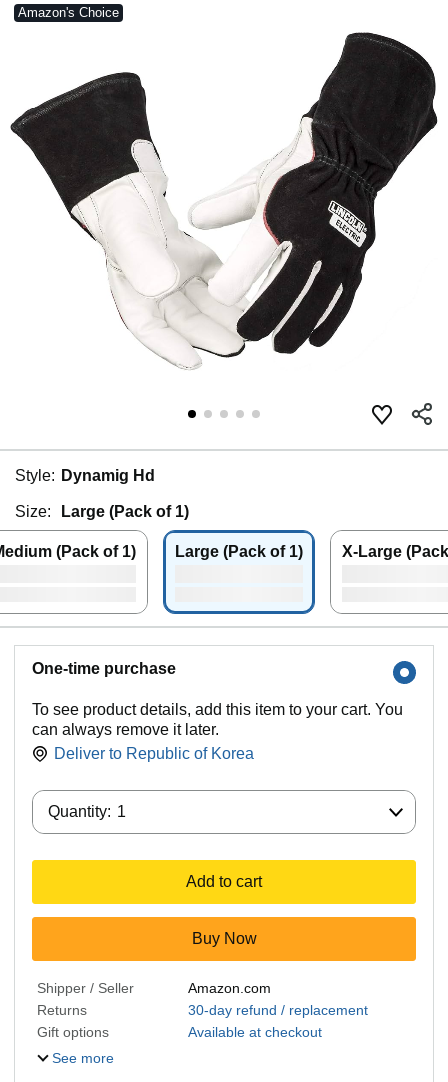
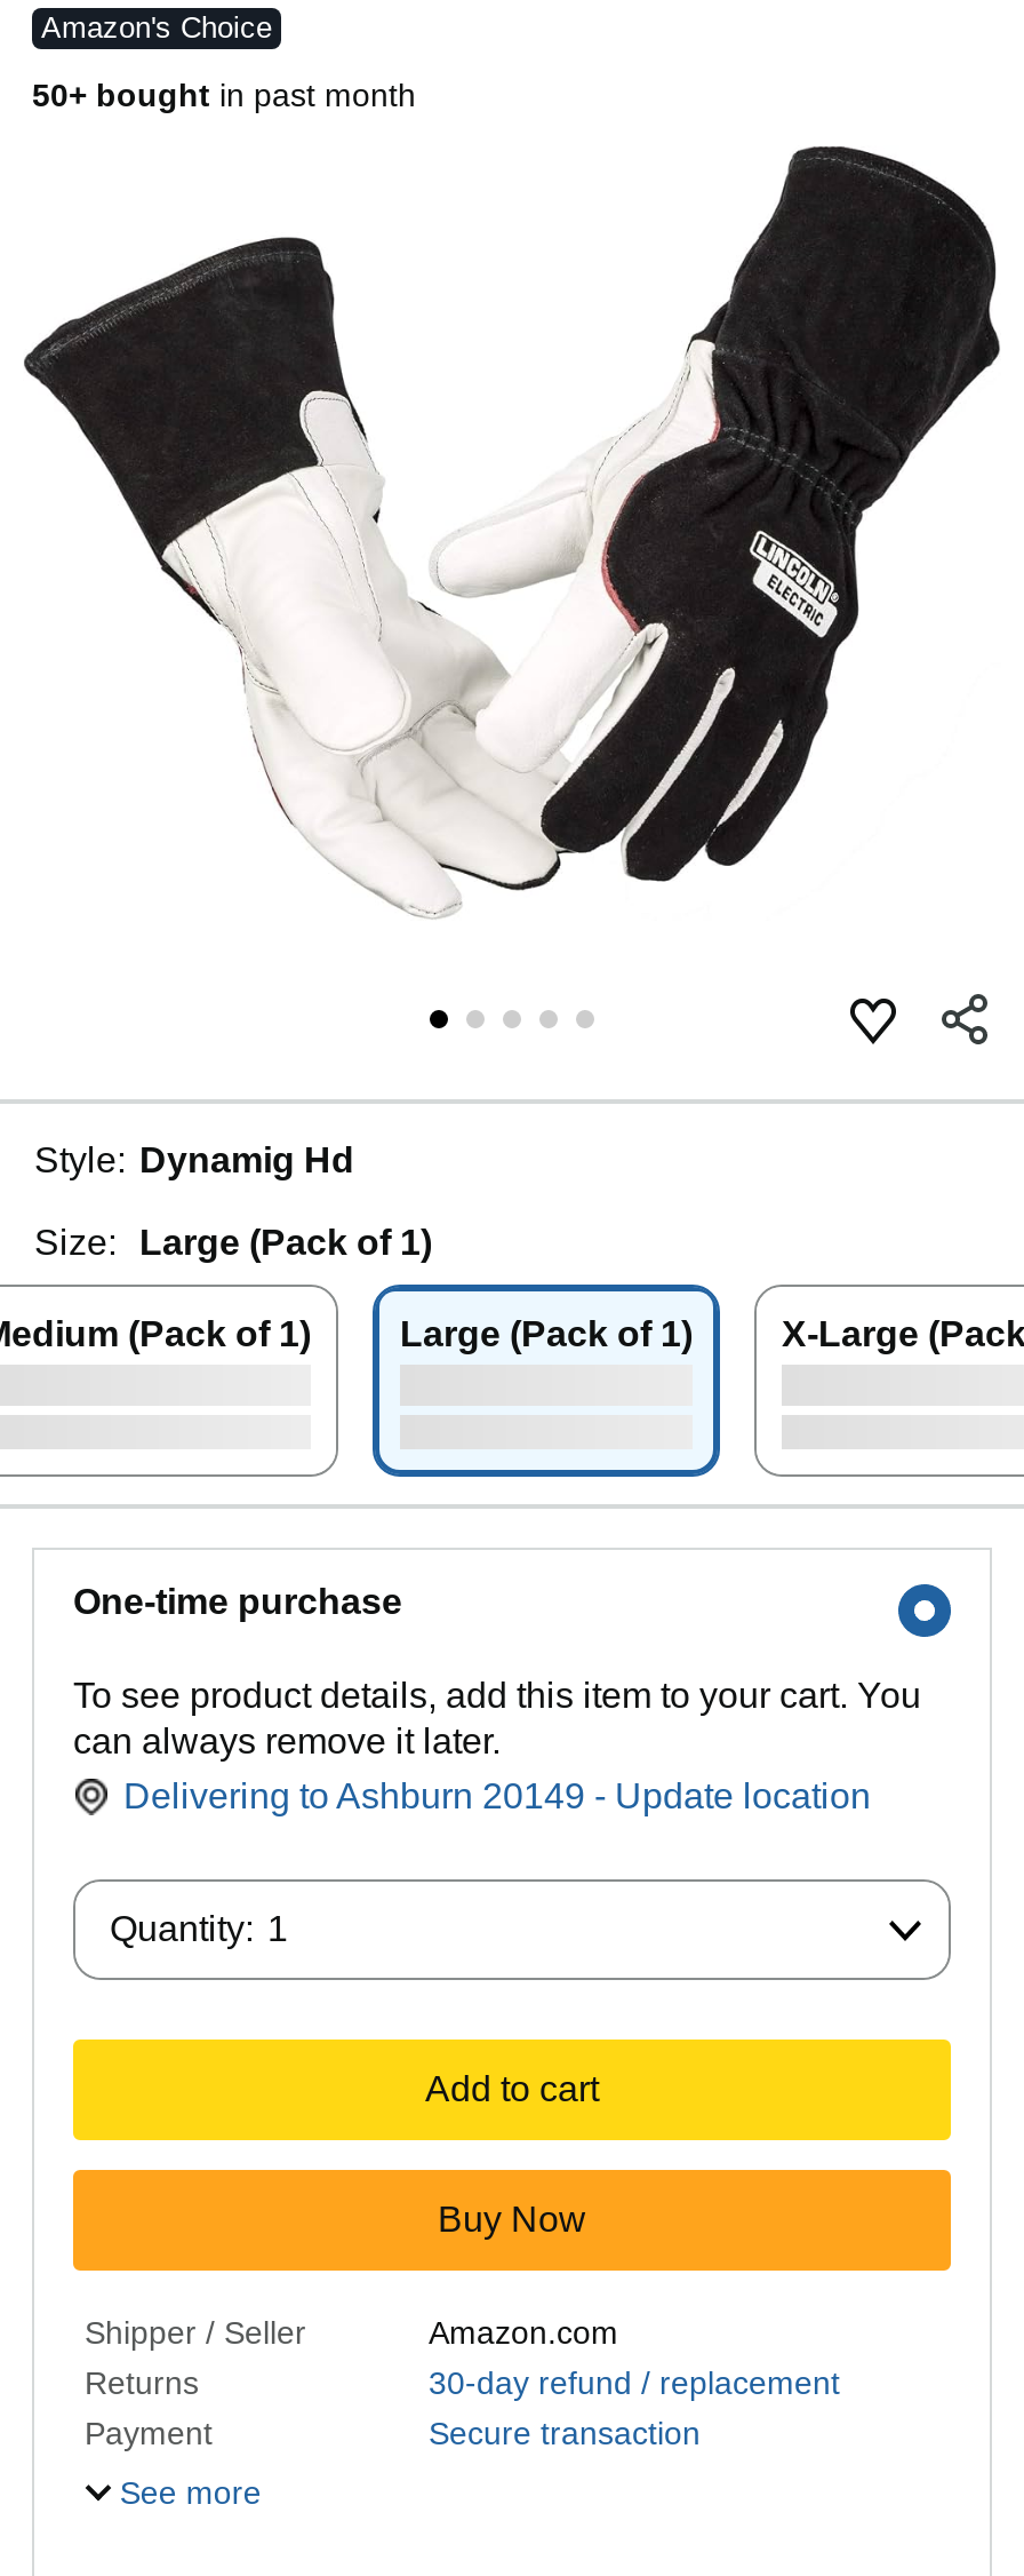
none -> [32,77,416,113] 50+ bought in past month
[54,745,254,762] Deliver to Republic of Korea -> [123,1777,871,1816] Delivering to Ashburn 20149 - Update location
[37,1024,321,1040] Gift options | Available at checkout -> [85,2415,701,2452] Payment | Secure transaction

